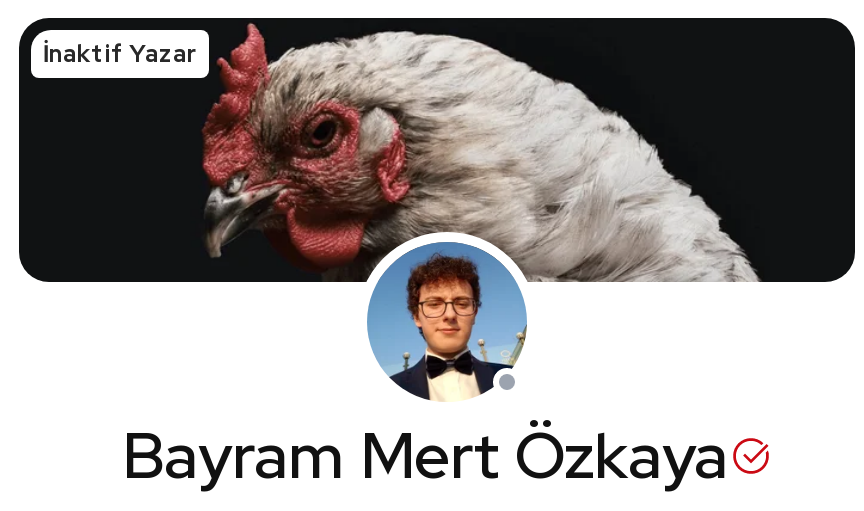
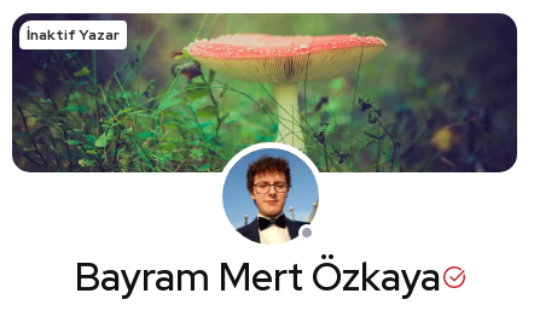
[19,16,855,282] [image] -> [12,12,517,174] [image]

